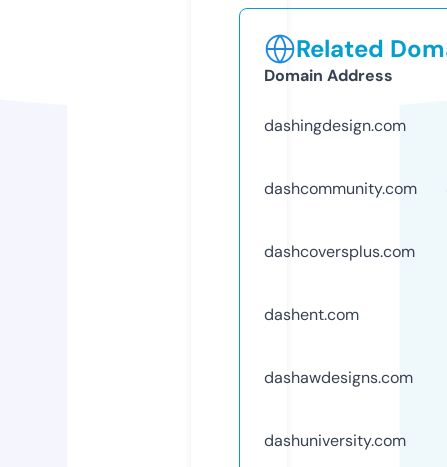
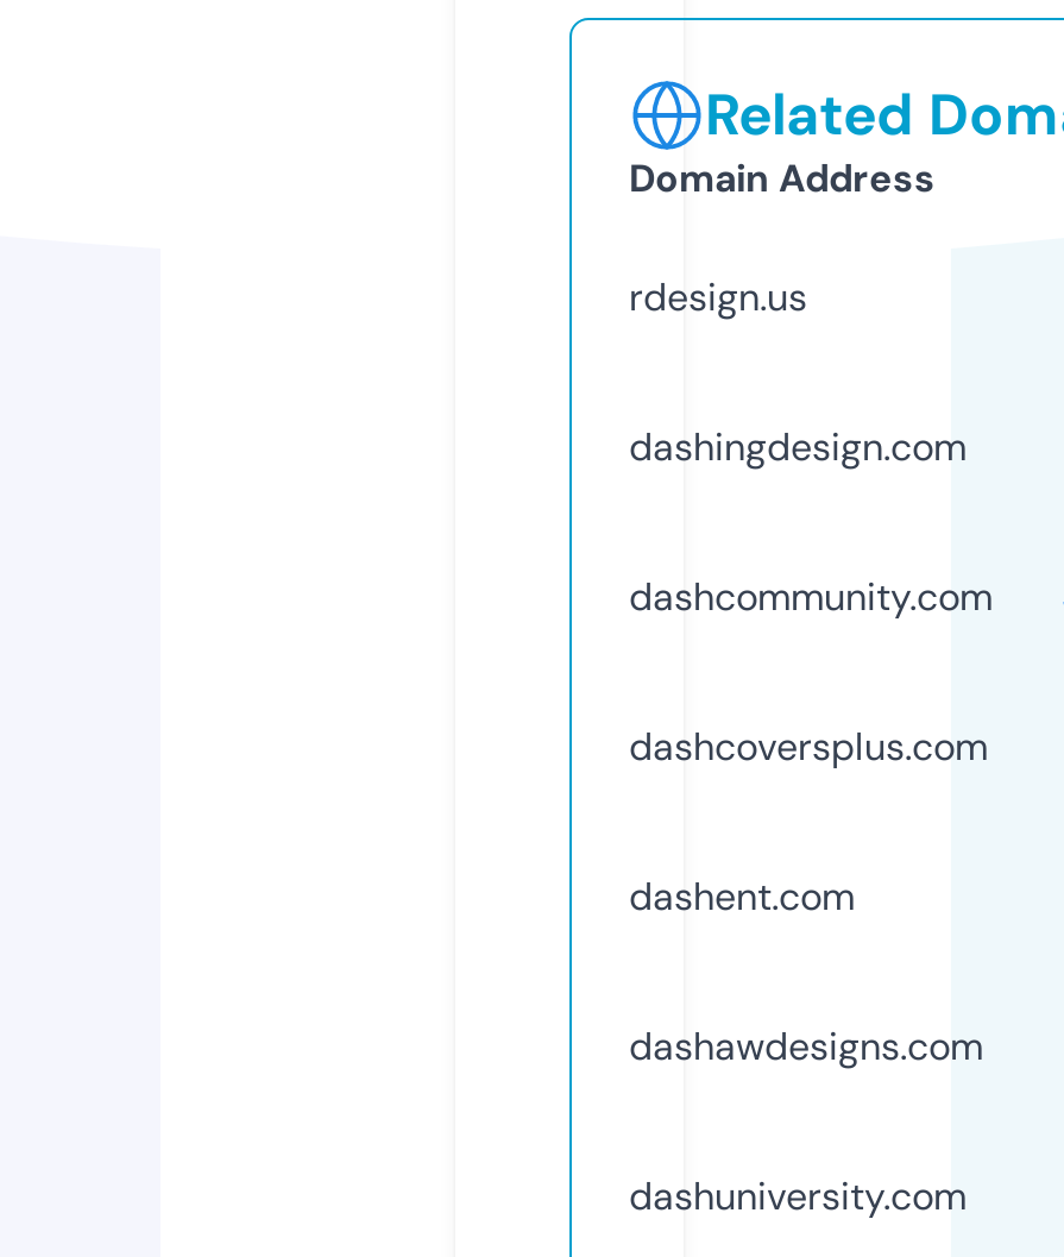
none -> [629,272,807,322] rdesign.us

